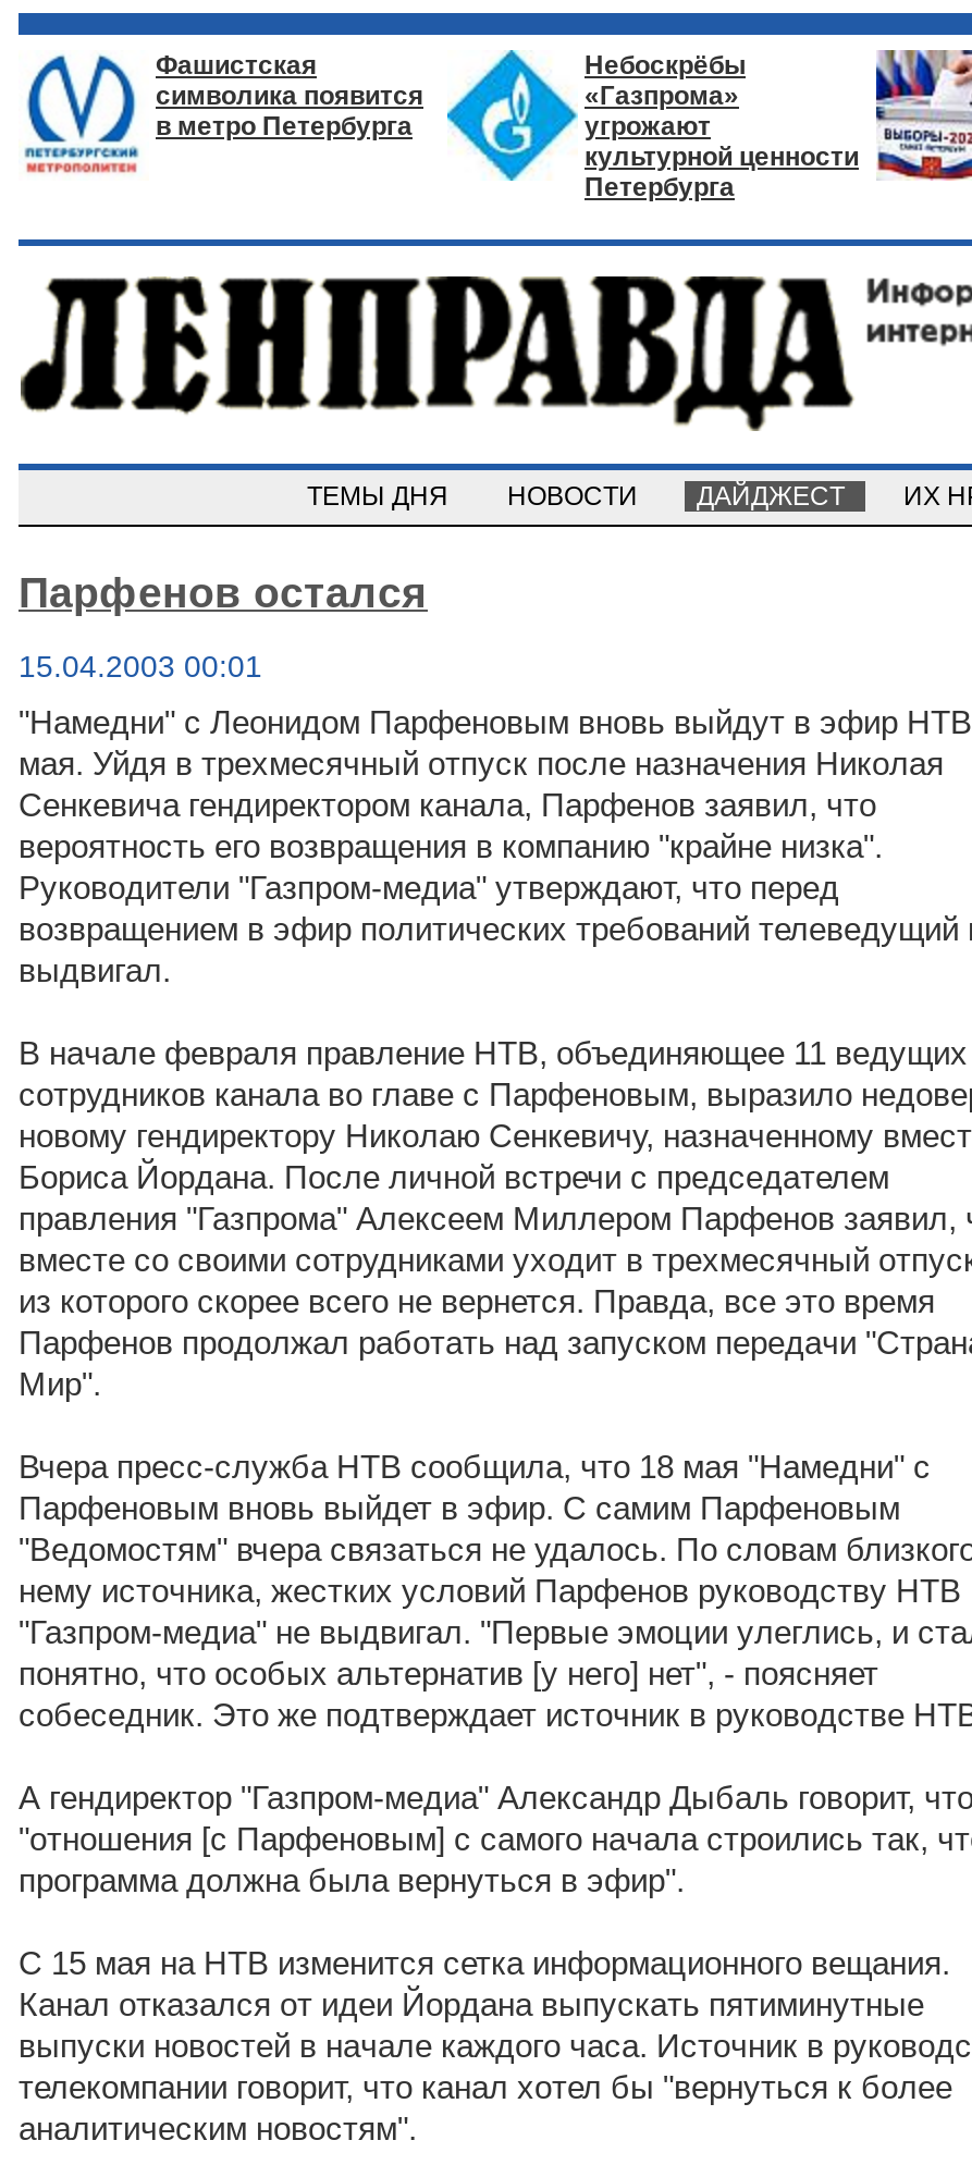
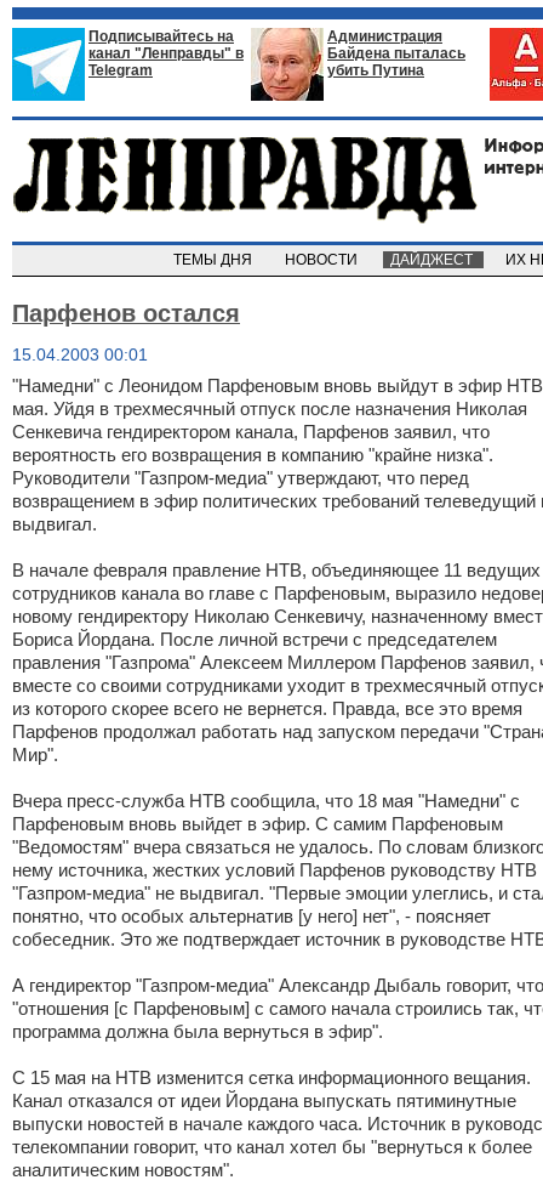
[19,50,423,181] [image] | Фашистская | символика появится | в метро Петербурга -> [11,27,244,102] [image] | Подписывайтесь на | канал "Ленправды" в | Telegram
[450,48,859,202] [image] | Небоскрёбы | «Газпрома» | угрожают | культурной ценности | Петербурга -> [250,27,465,102] [image] | Администрация | Байдена пыталась | убить Путина
[874,48,965,181] [image] -> [488,27,539,102] [image]

